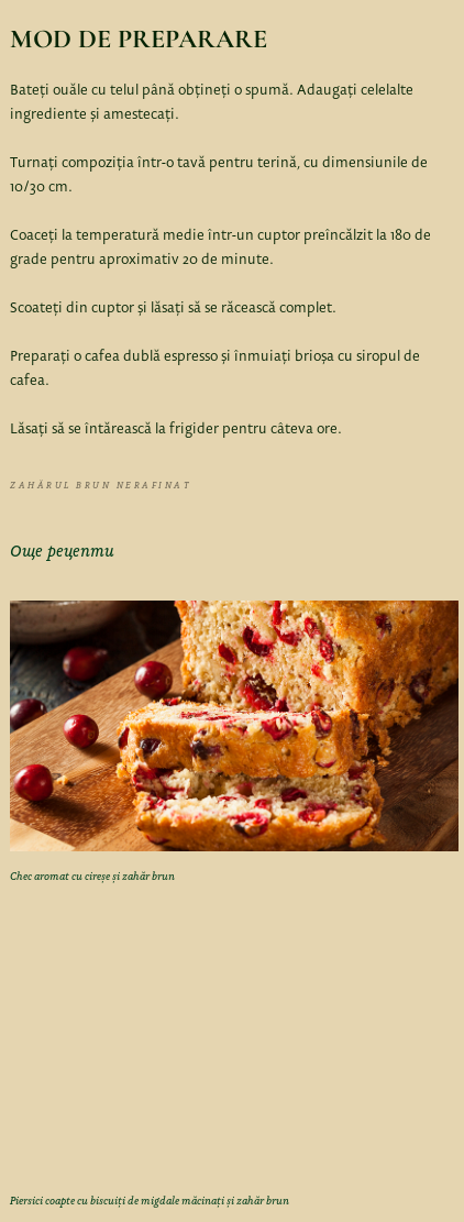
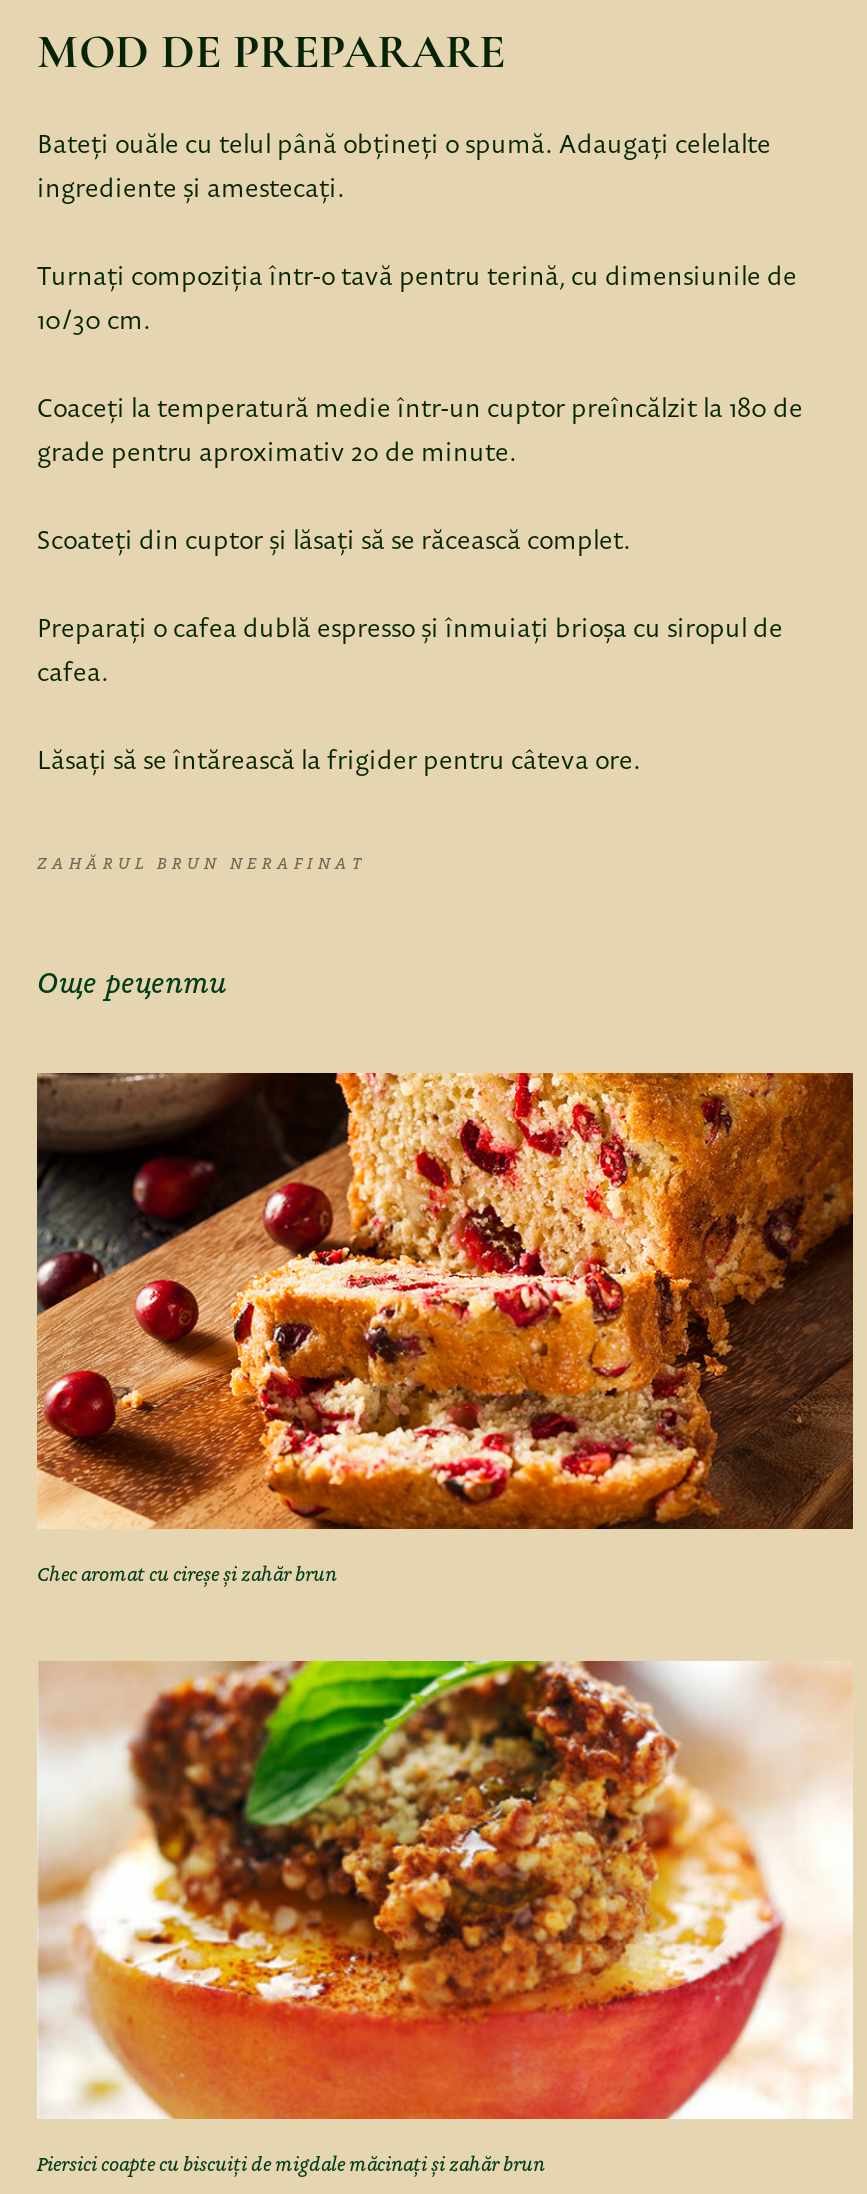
none -> [37,1659,853,2121] [image]

